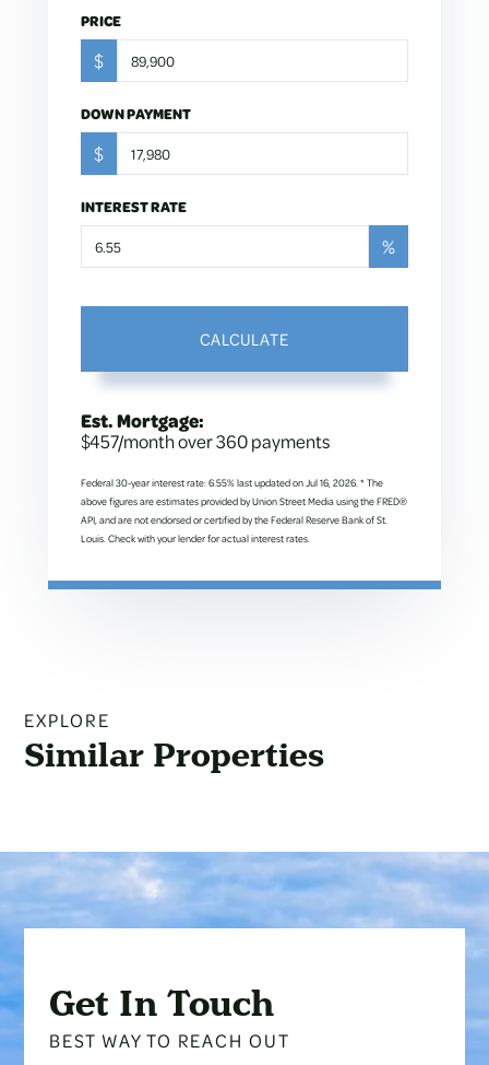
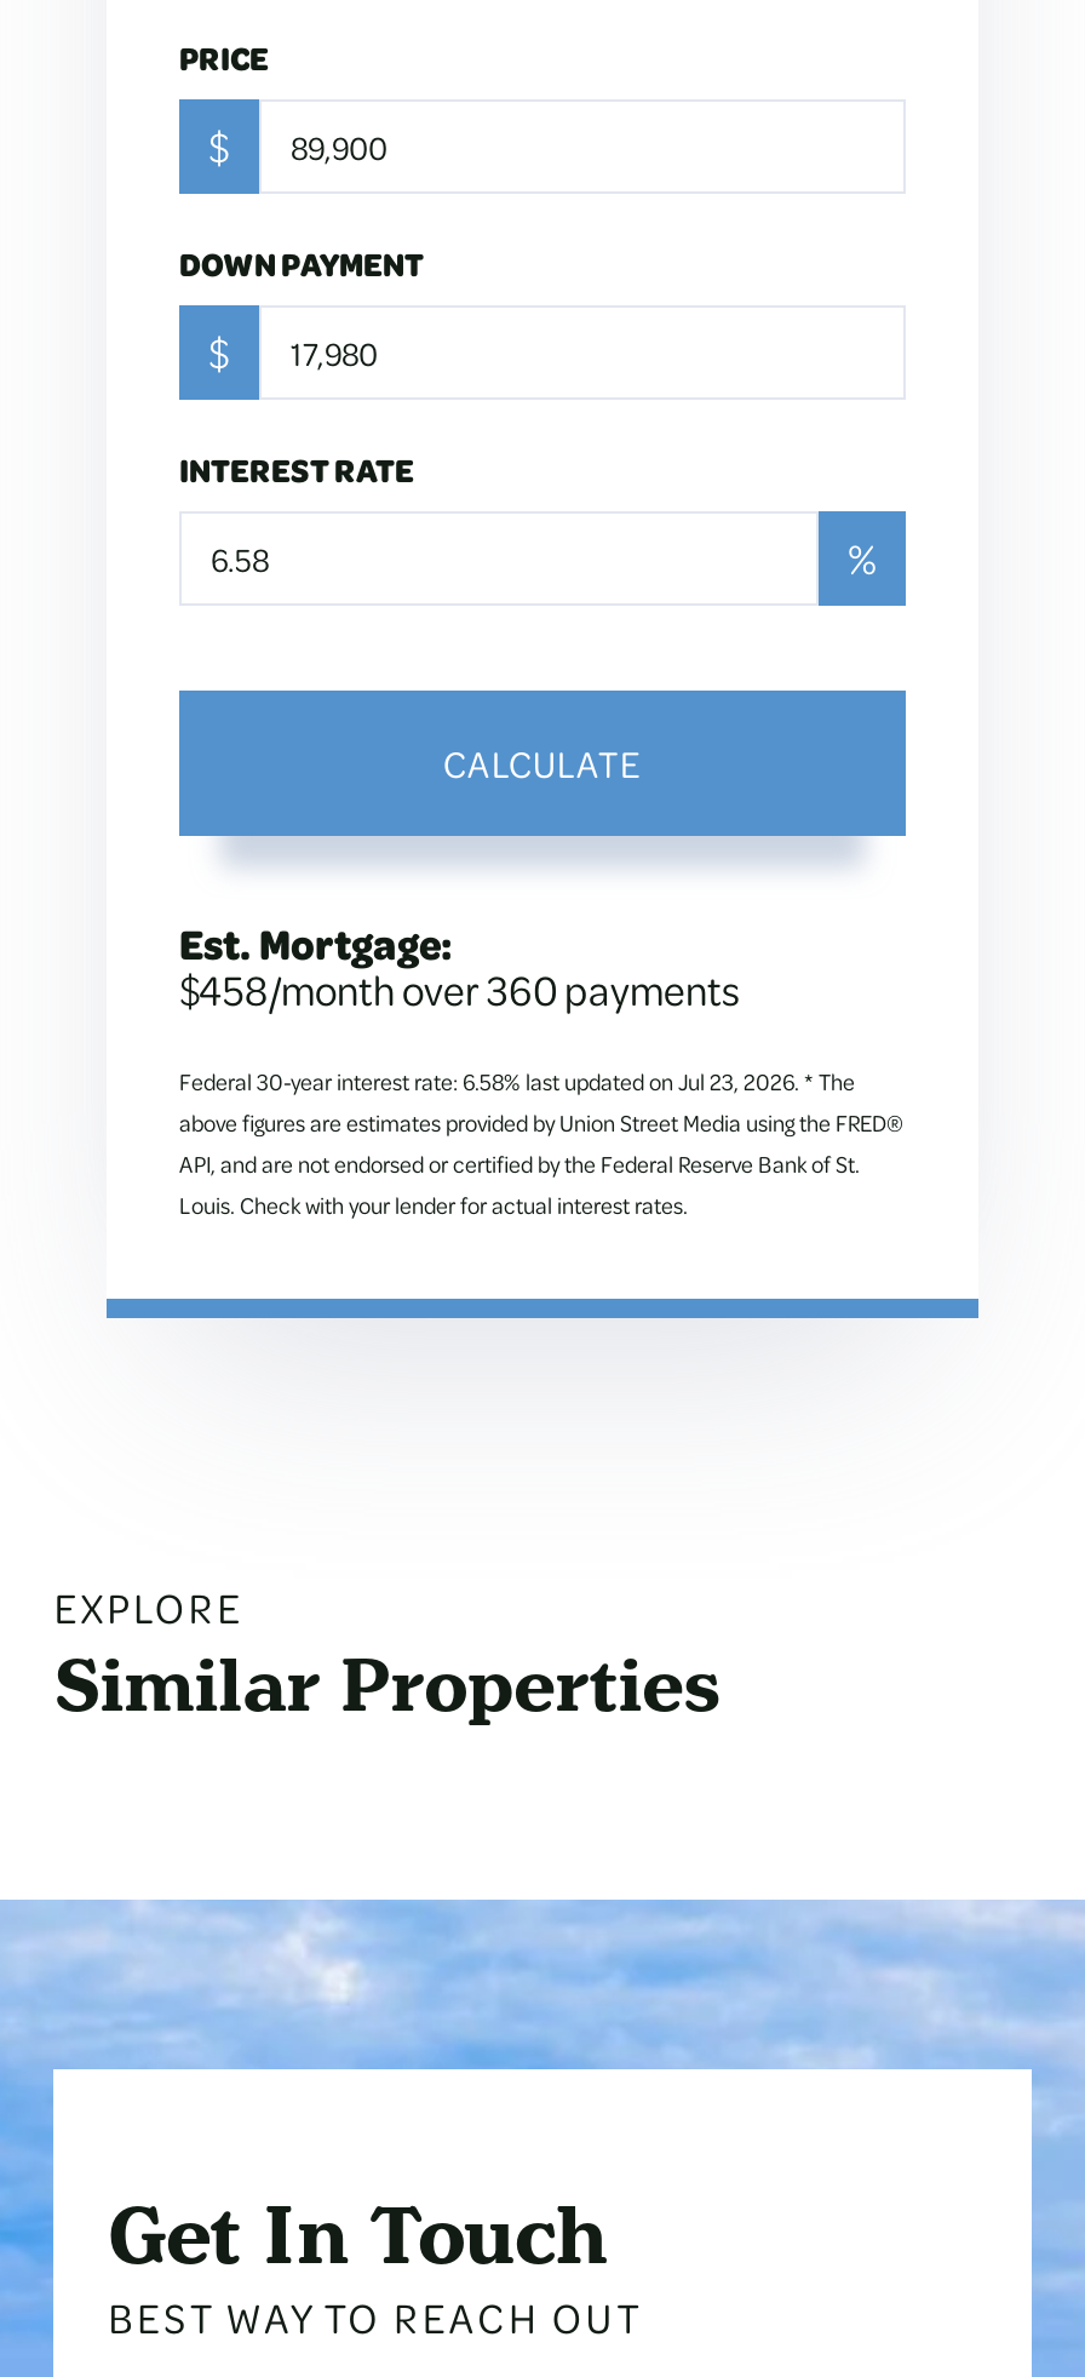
[81,428,330,452] $457/month over 360 payments -> [179,961,739,1014] $458/month over 360 payments
[81,475,383,488] Federal 30-year interest rate: 6.55% last updated on Jul 16, 2026. * The -> [179,1065,855,1094] Federal 30-year interest rate: 6.58% last updated on Jul 23, 2026. * The

